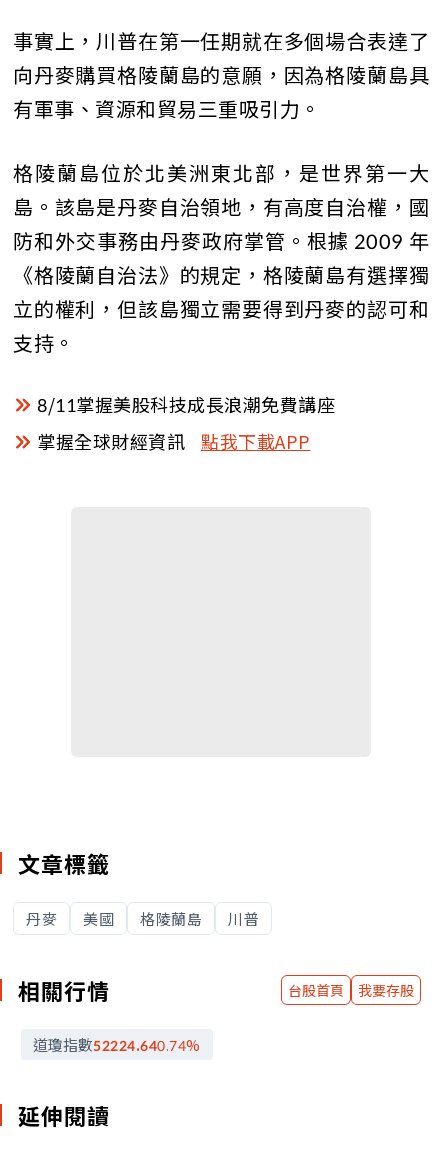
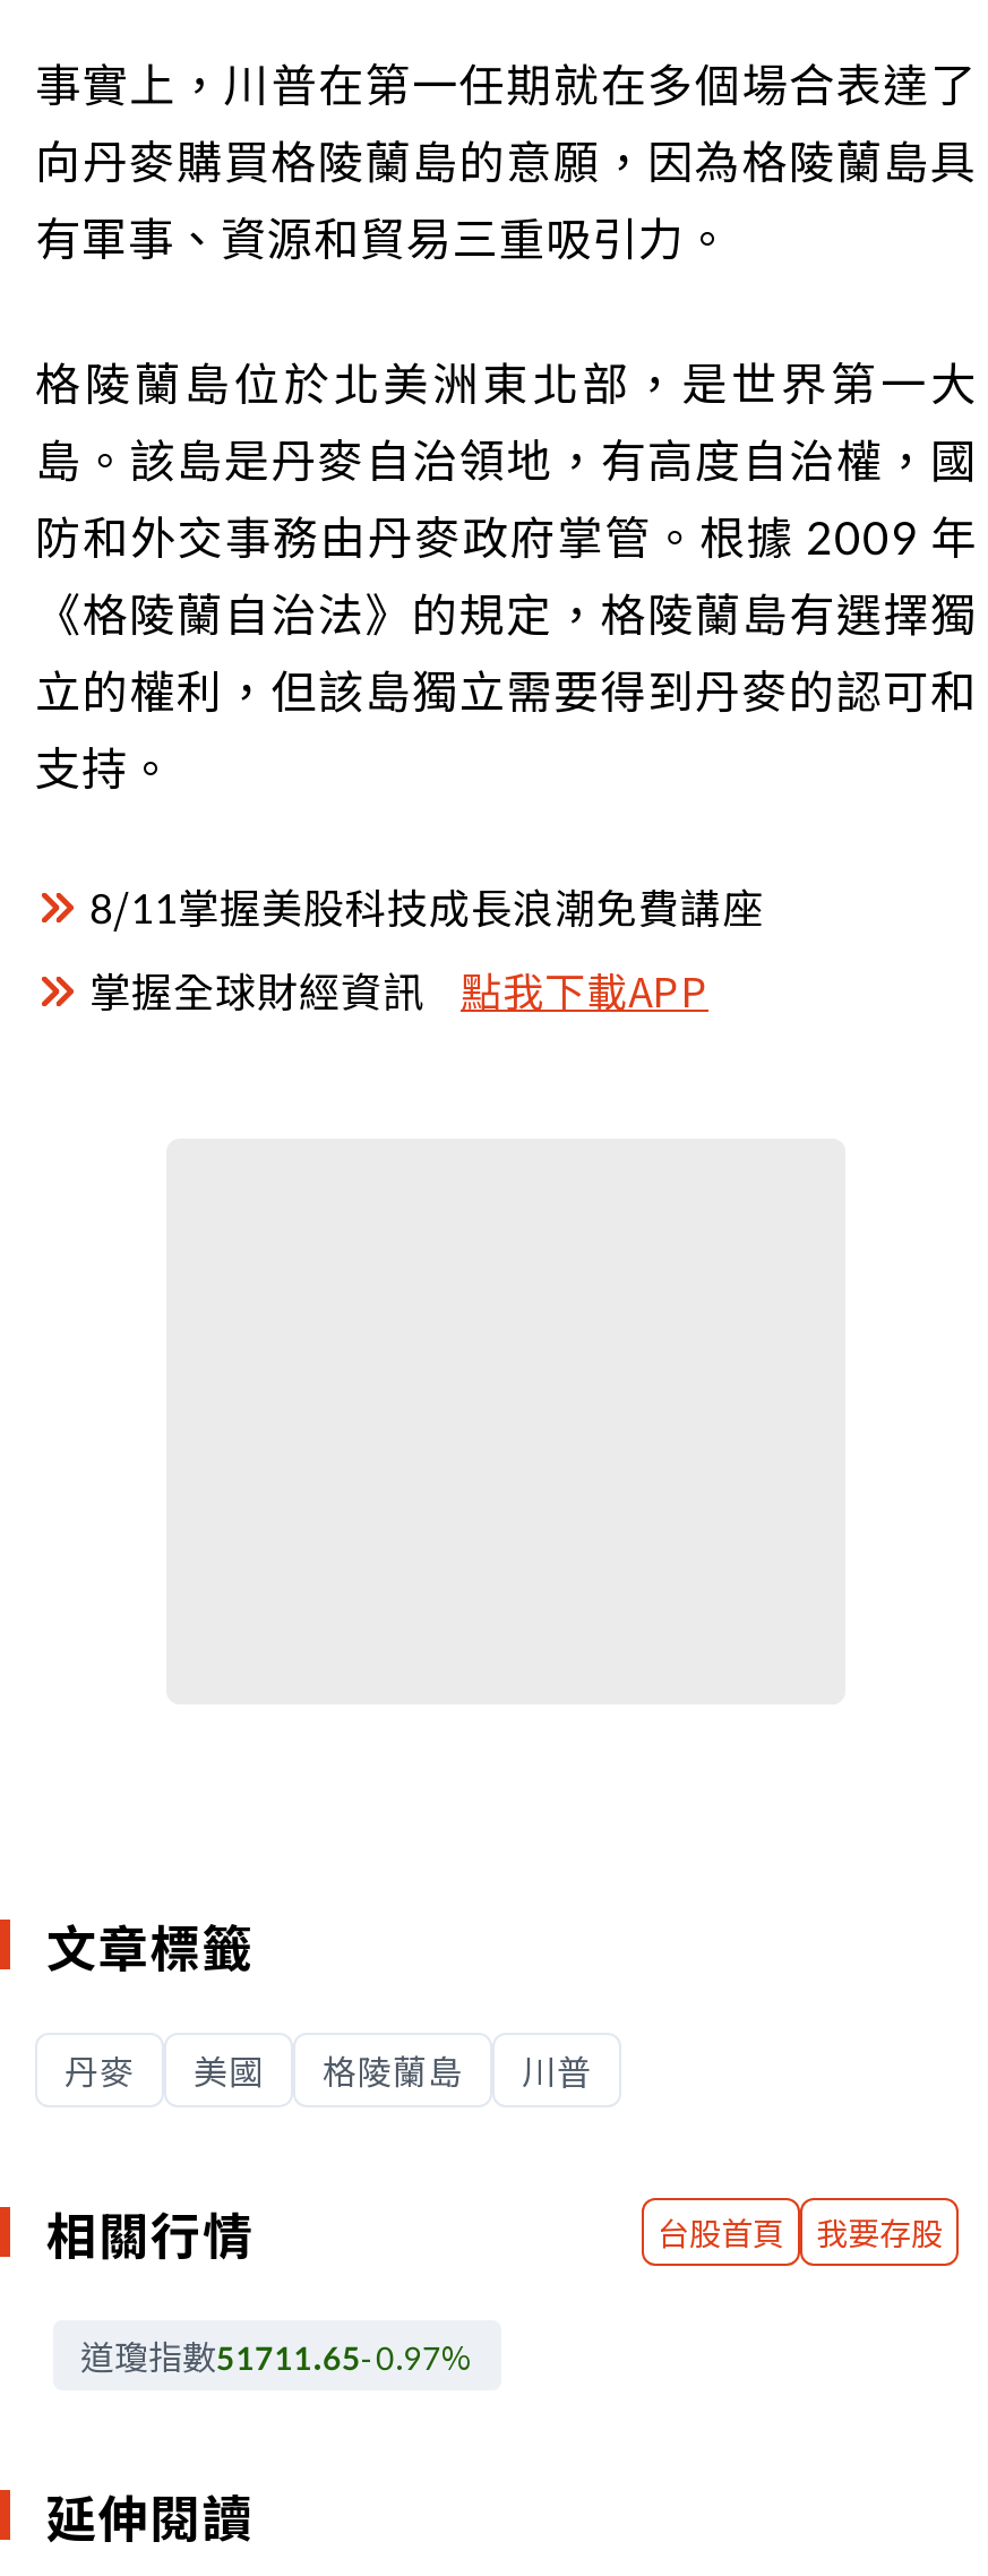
[33,1034,200,1055] 道瓊指數52224.640.74% -> [80,2332,474,2380] 道瓊指數51711.65-0.97%

